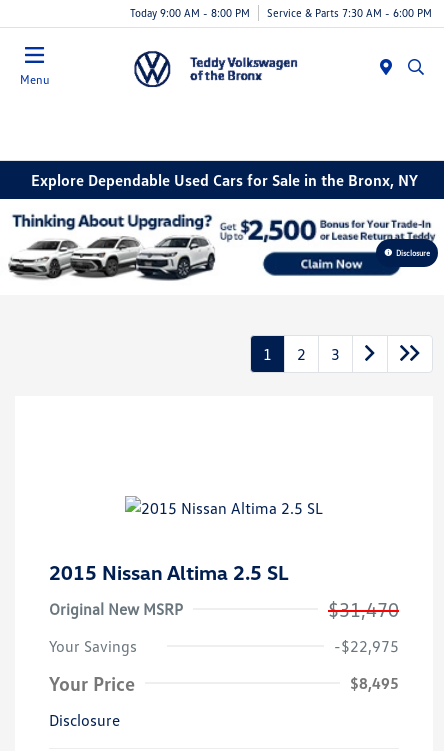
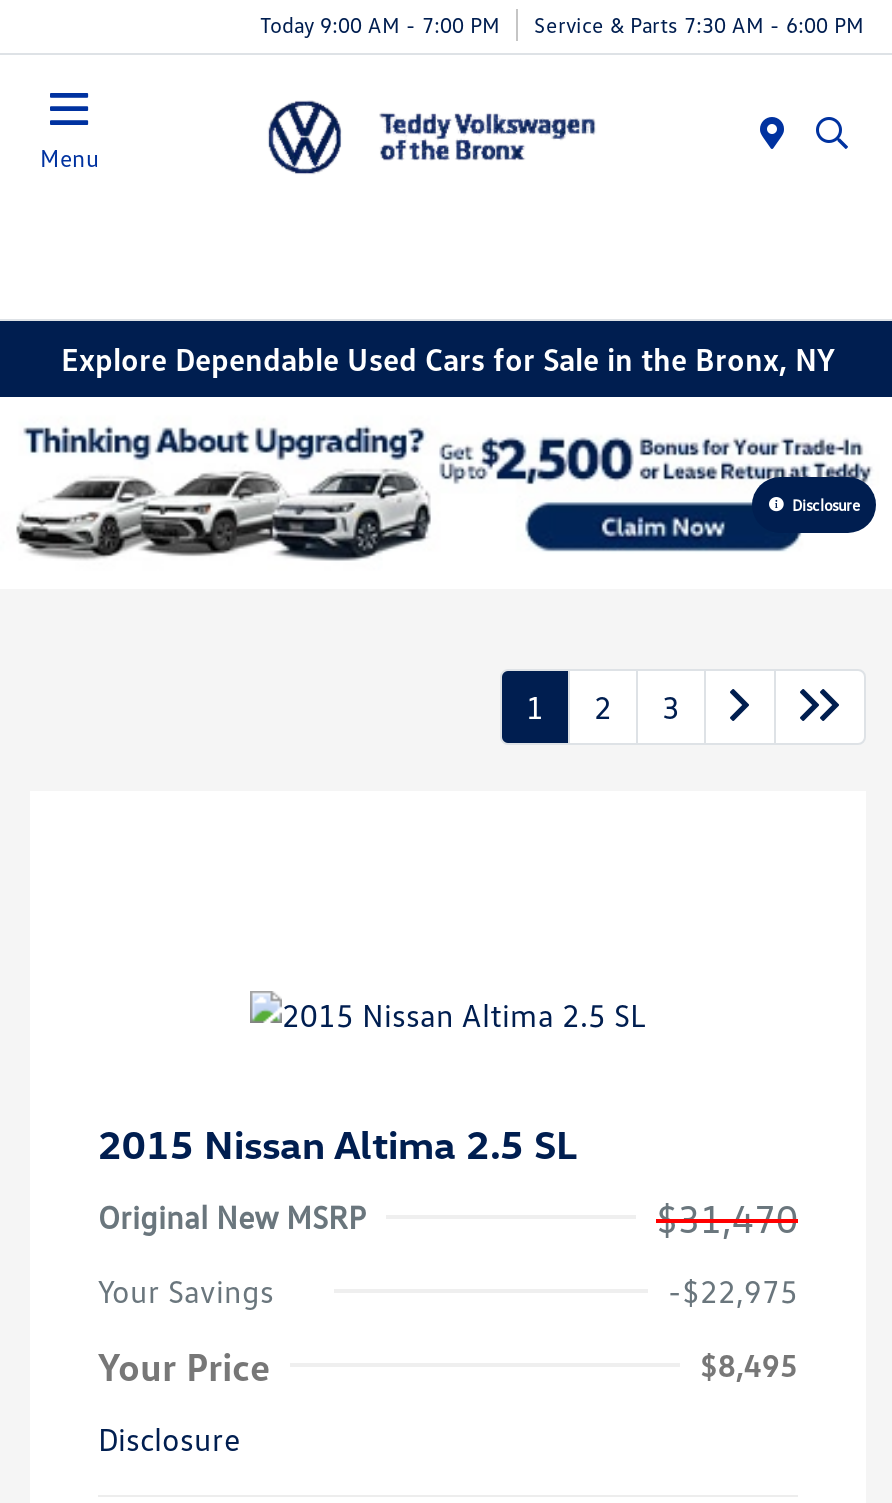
[130,5,432,18] Today 9:00 AM - 8:00 PM Service & Parts 7:30 AM - 6:00 PM -> [260,10,864,36] Today 9:00 AM - 7:00 PM Service & Parts 7:30 AM - 6:00 PM

